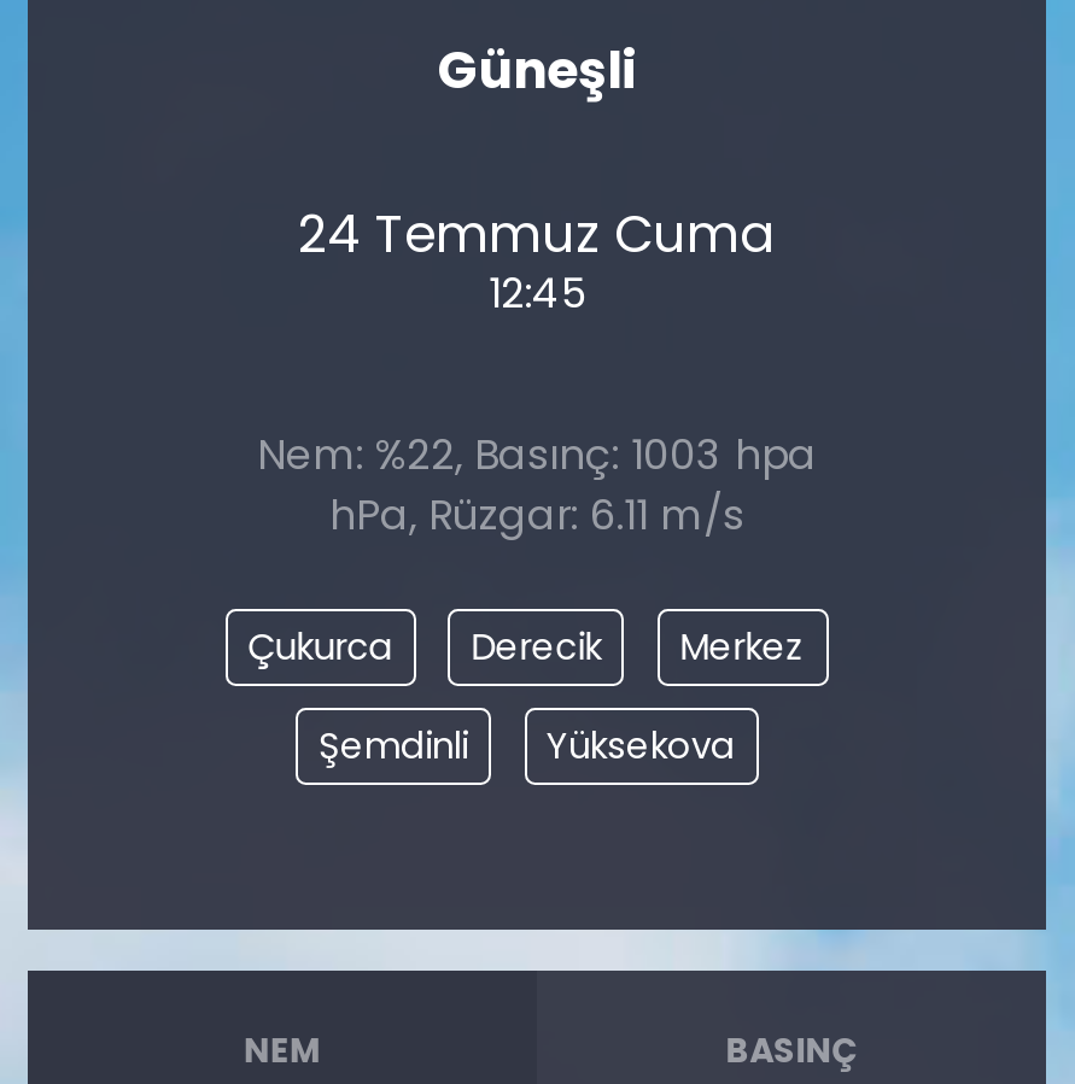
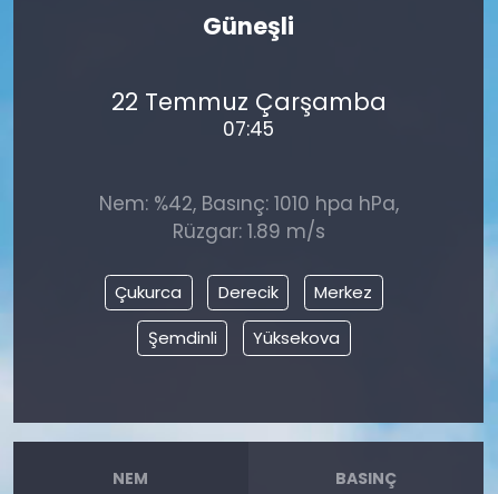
[298,198,776,321] 24 Temmuz Cuma | 12:45 -> [111,85,386,142] 22 Temmuz Çarşamba | 07:45
[257,426,817,544] Nem: %22, Basınç: 1003 hpa | hPa, Rüzgar: 6.11 m/s -> [99,190,398,245] Nem: %42, Basınç: 1010 hpa hPa, | Rüzgar: 1.89 m/s

